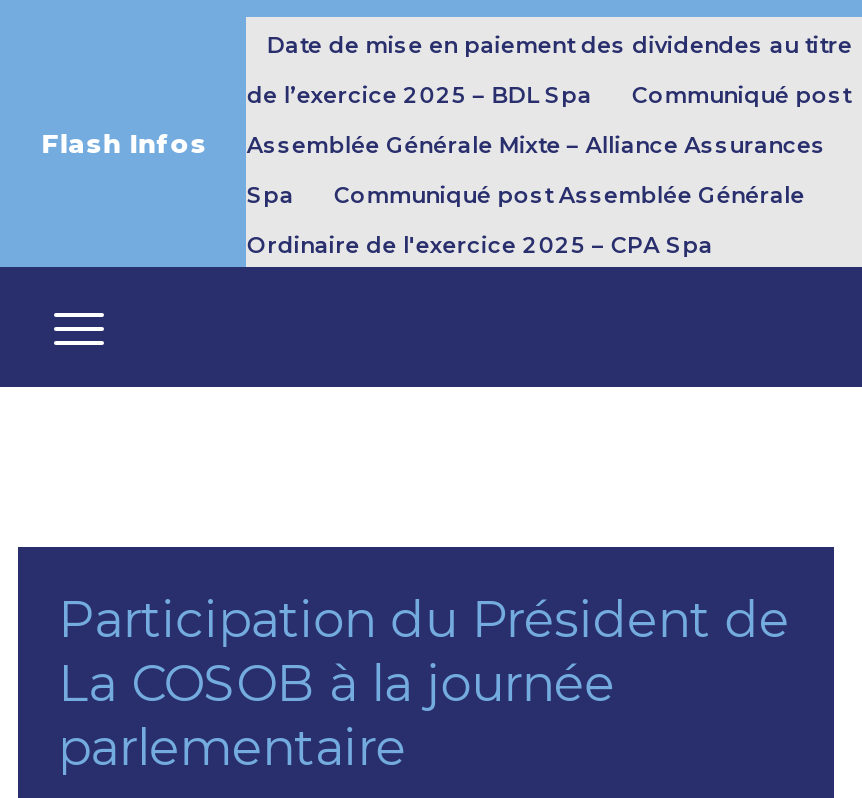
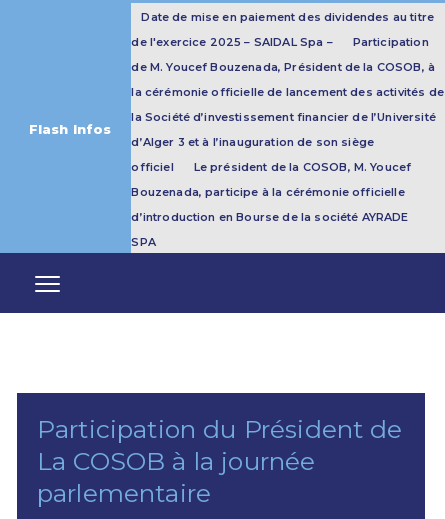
[247,81,851,259] de l’exercice 2025 – BDL Spa | Communiqué post | Assemblée Générale Mixte – Alliance Assurances | Spa | Communiqué post Assemblée Générale | Ordinaire de l'exercice 2025 – CPA Spa -> [131,35,444,249] de l'exercice 2025 – SAIDAL Spa – | Participation | de M. Youcef Bouzenada, Président de la COSOB, à | la cérémonie officielle de lancement des activités de | la Société d’investissement financier de l’Université | d’Alger 3 et à l’inauguration de son siège | officiel | Le président de la COSOB, M. Youcef | Bouzenada, participe à la cérémonie officielle | d’introduction en Bourse de la société AYRADE | SPA

